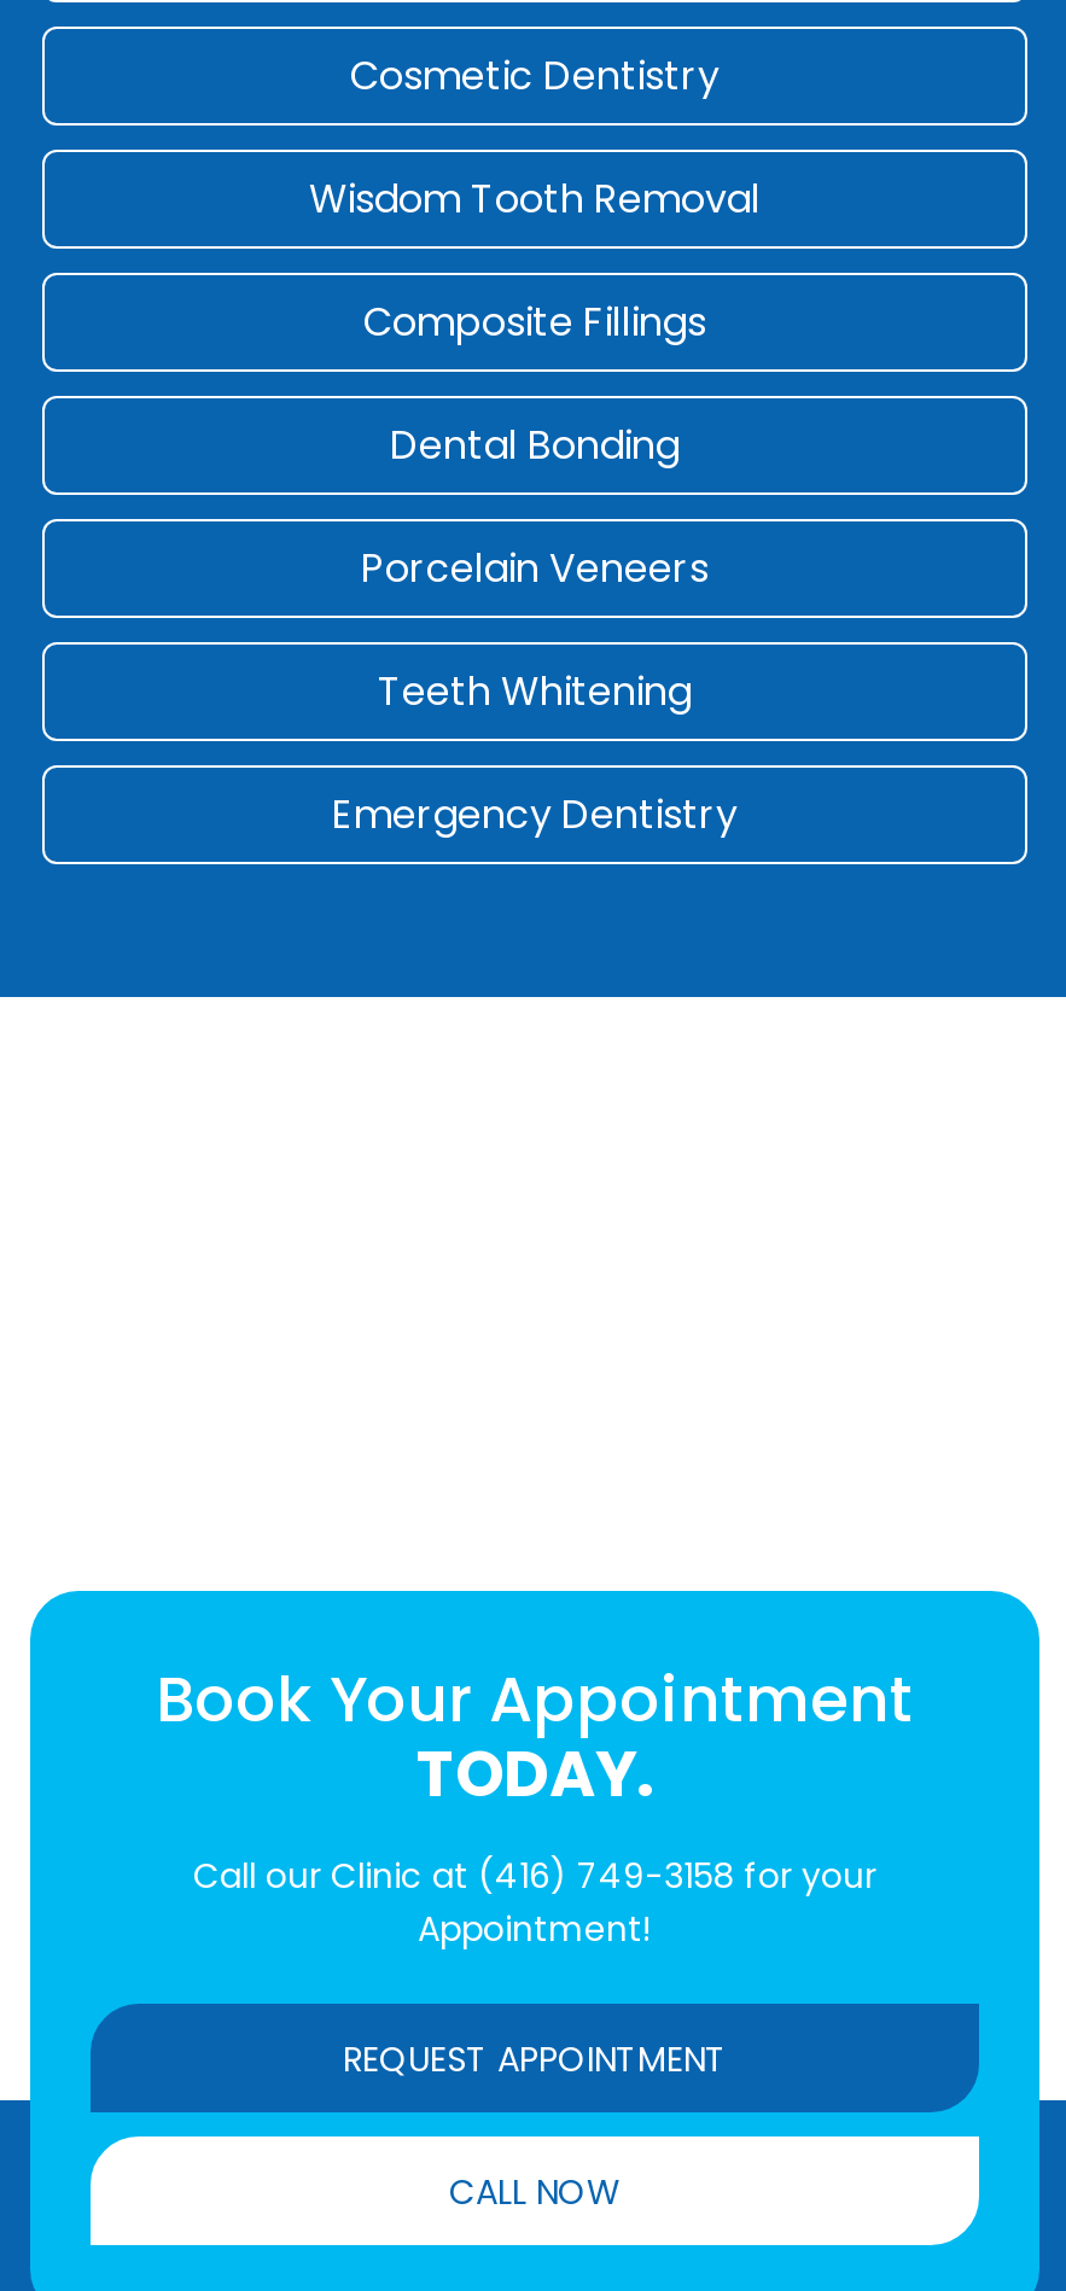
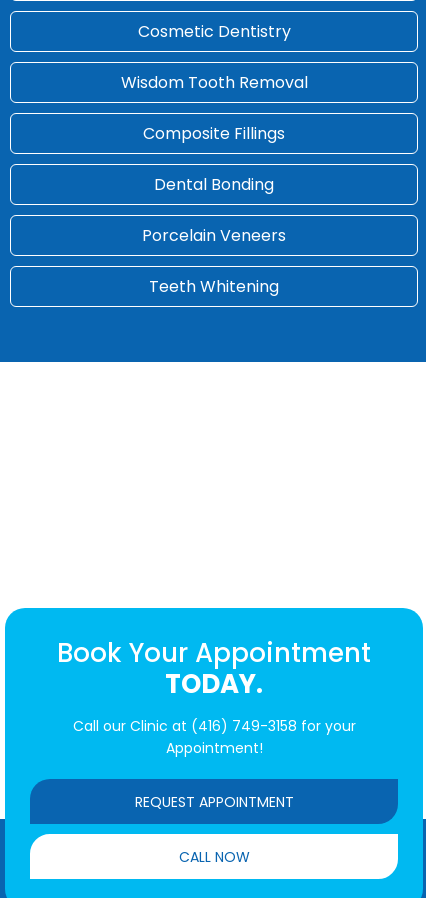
[332,787,738,843] Emergency Dentistry -> none

